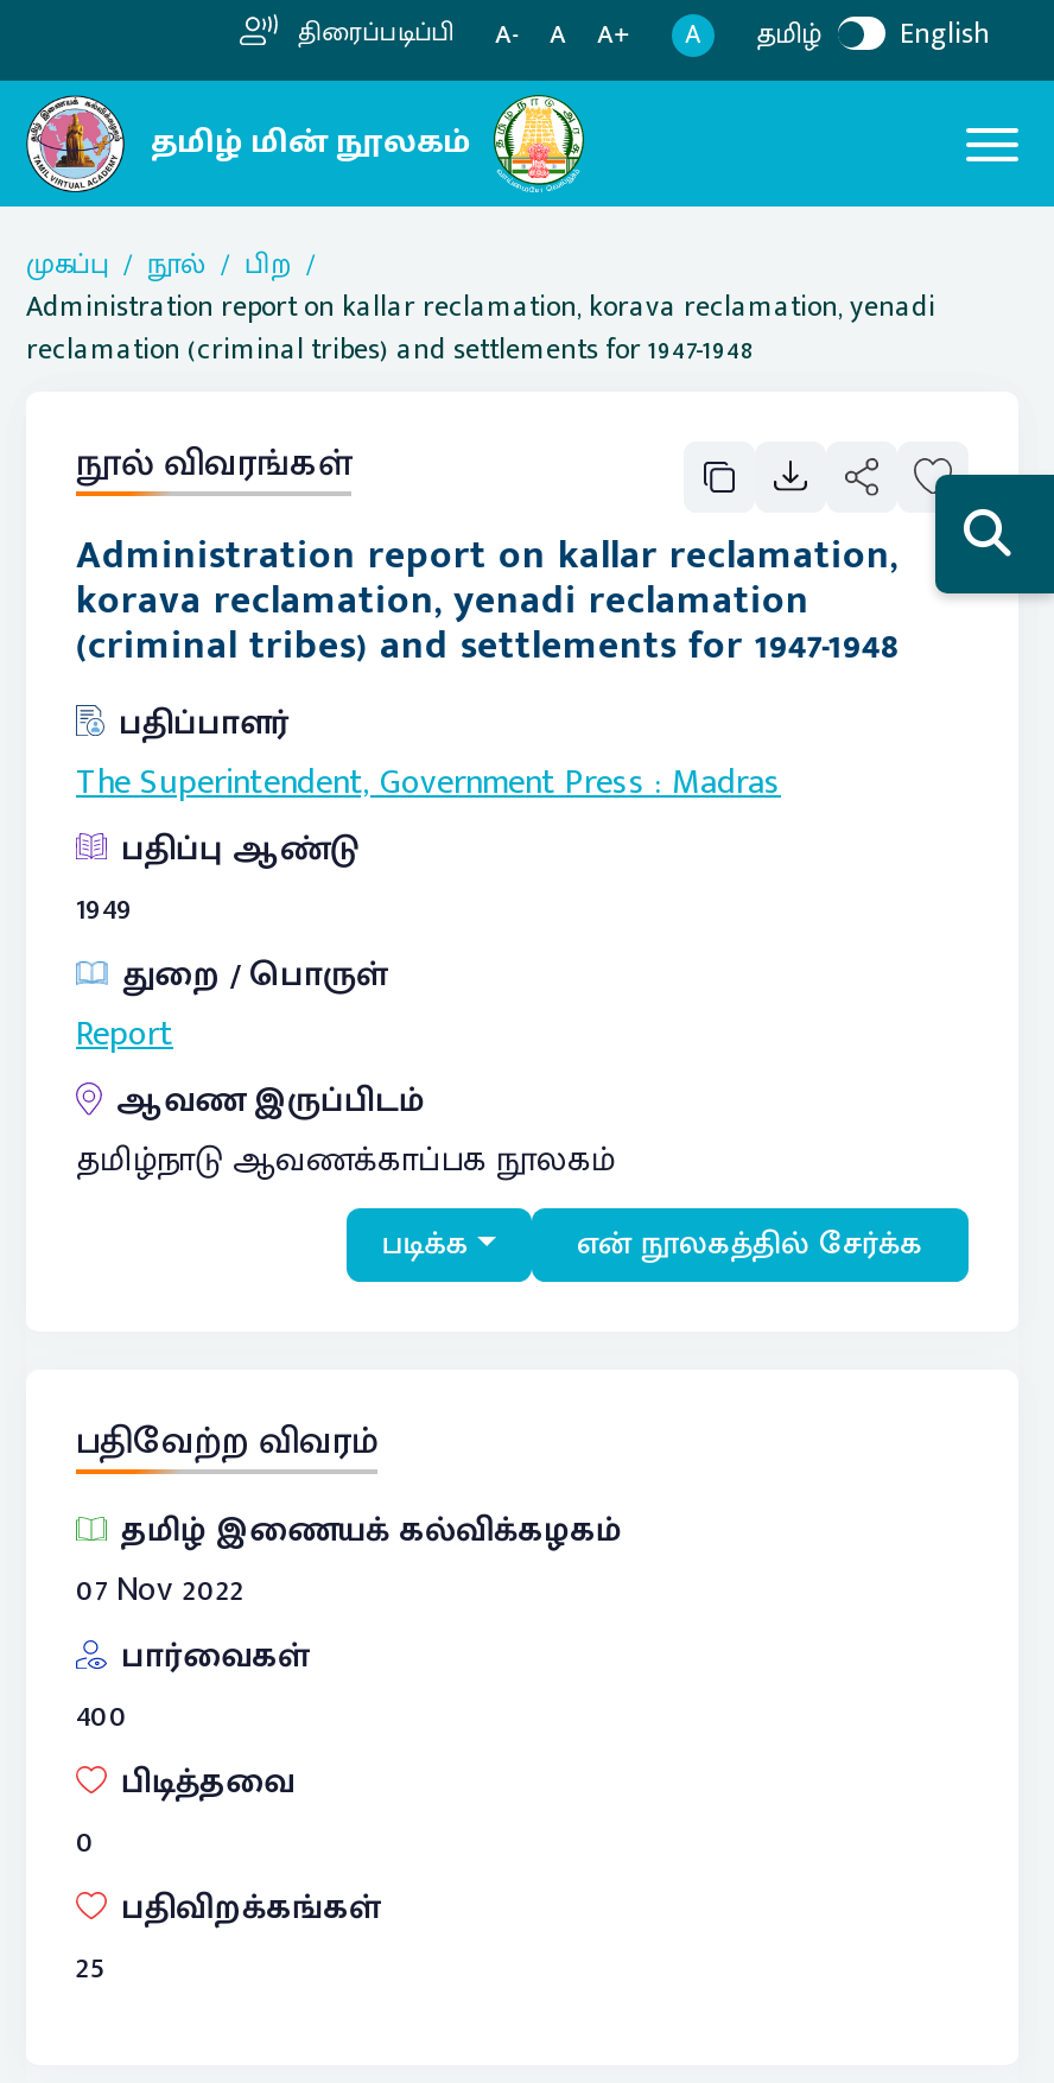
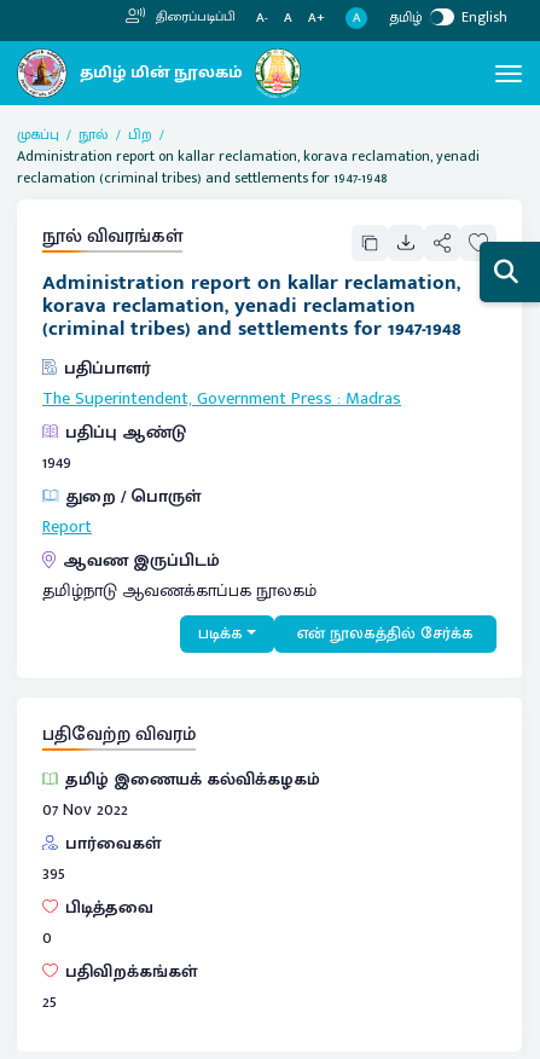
[76,1688,128,1744] 400 -> [42,859,65,888] 395

